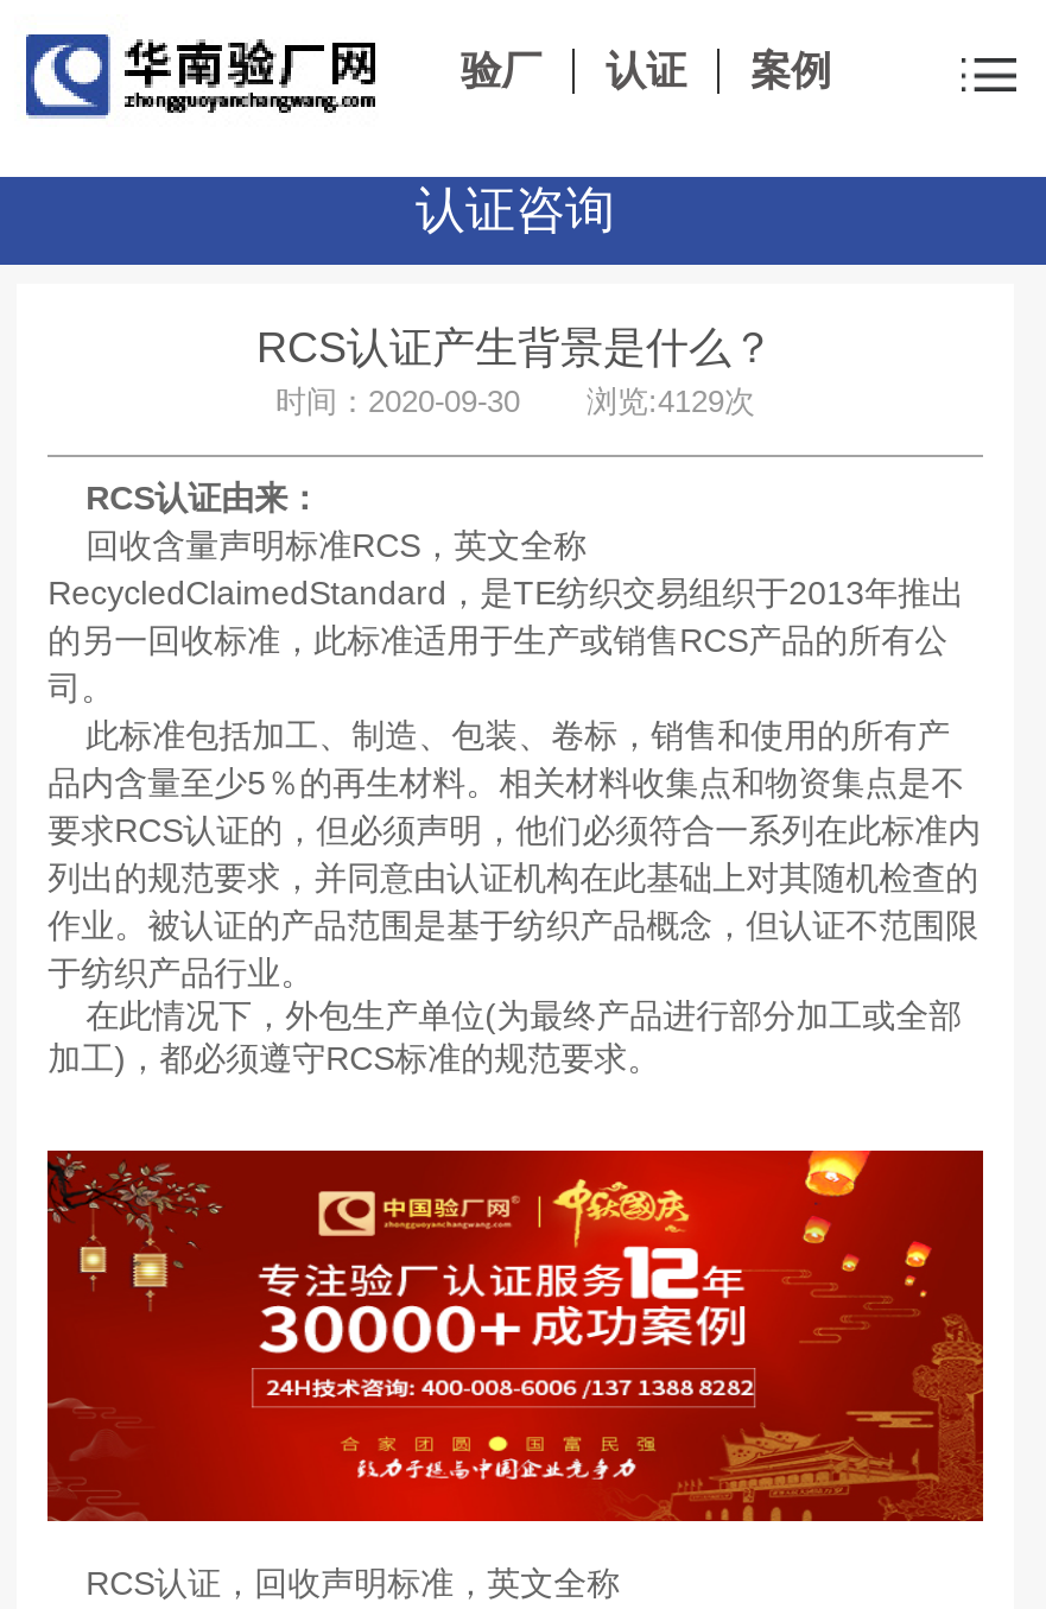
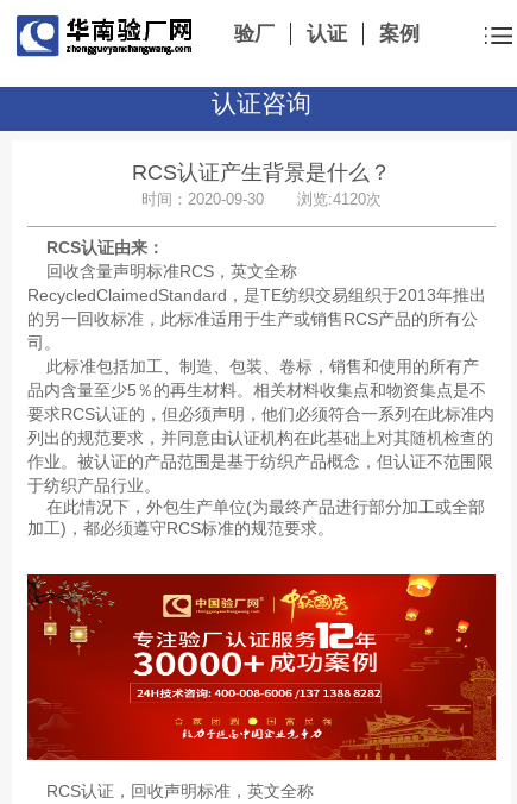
[275,383,755,418] 时间：2020-09-30 浏览:4129次 -> [141,190,382,208] 时间：2020-09-30 浏览:4120次

